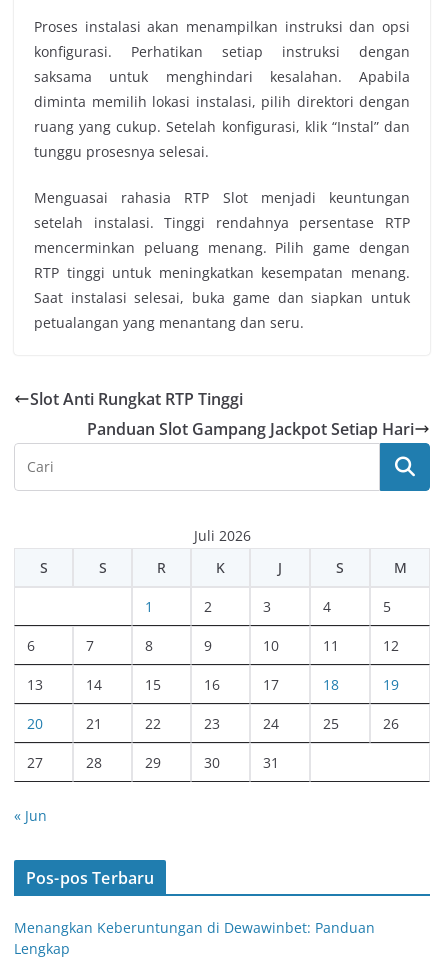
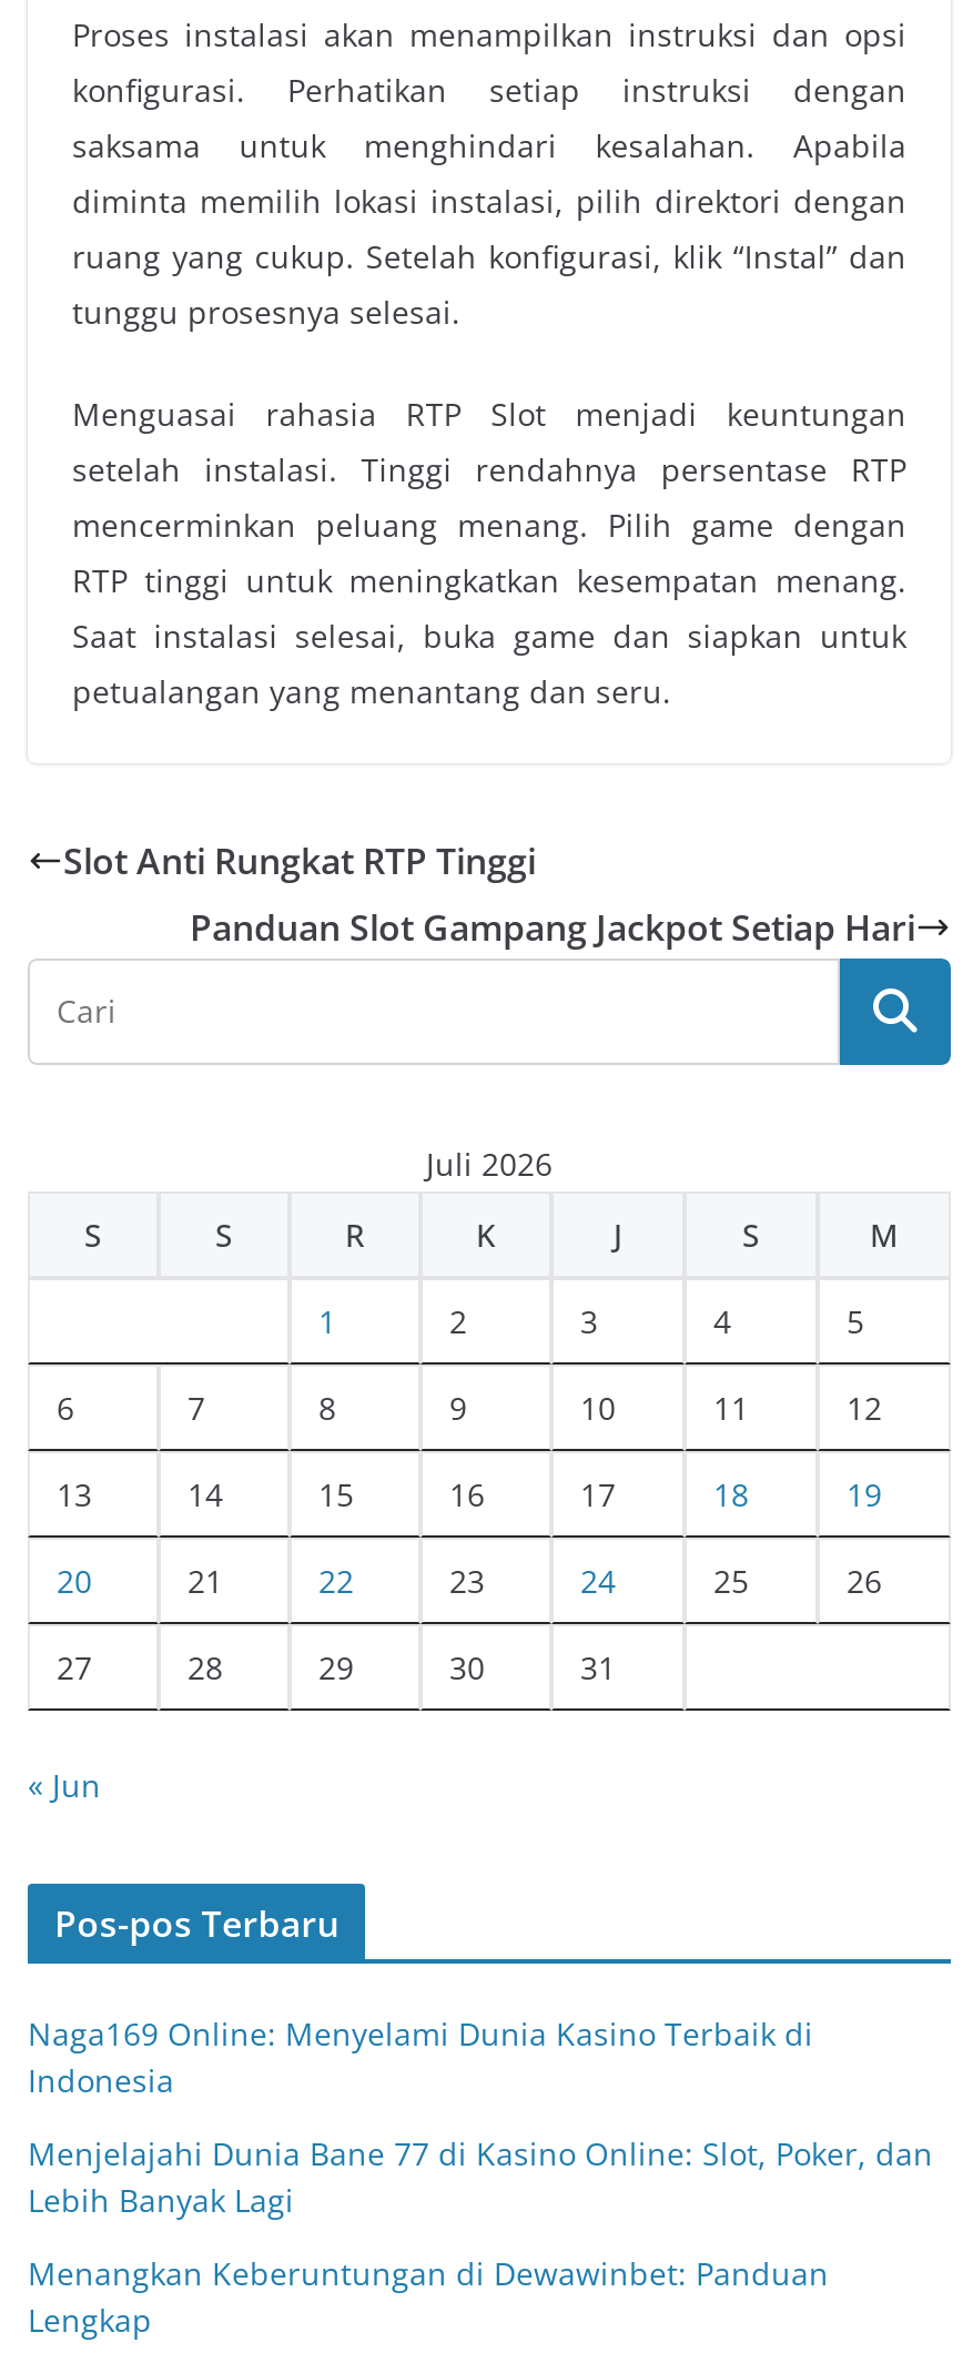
none -> [28,2012,933,2220] Naga169 Online: Menyelami Dunia Kasino Terbaik di | Indonesia | Menjelajahi Dunia Bane 77 di Kasino Online: Slot, Poker, dan | Lebih Banyak Lagi

